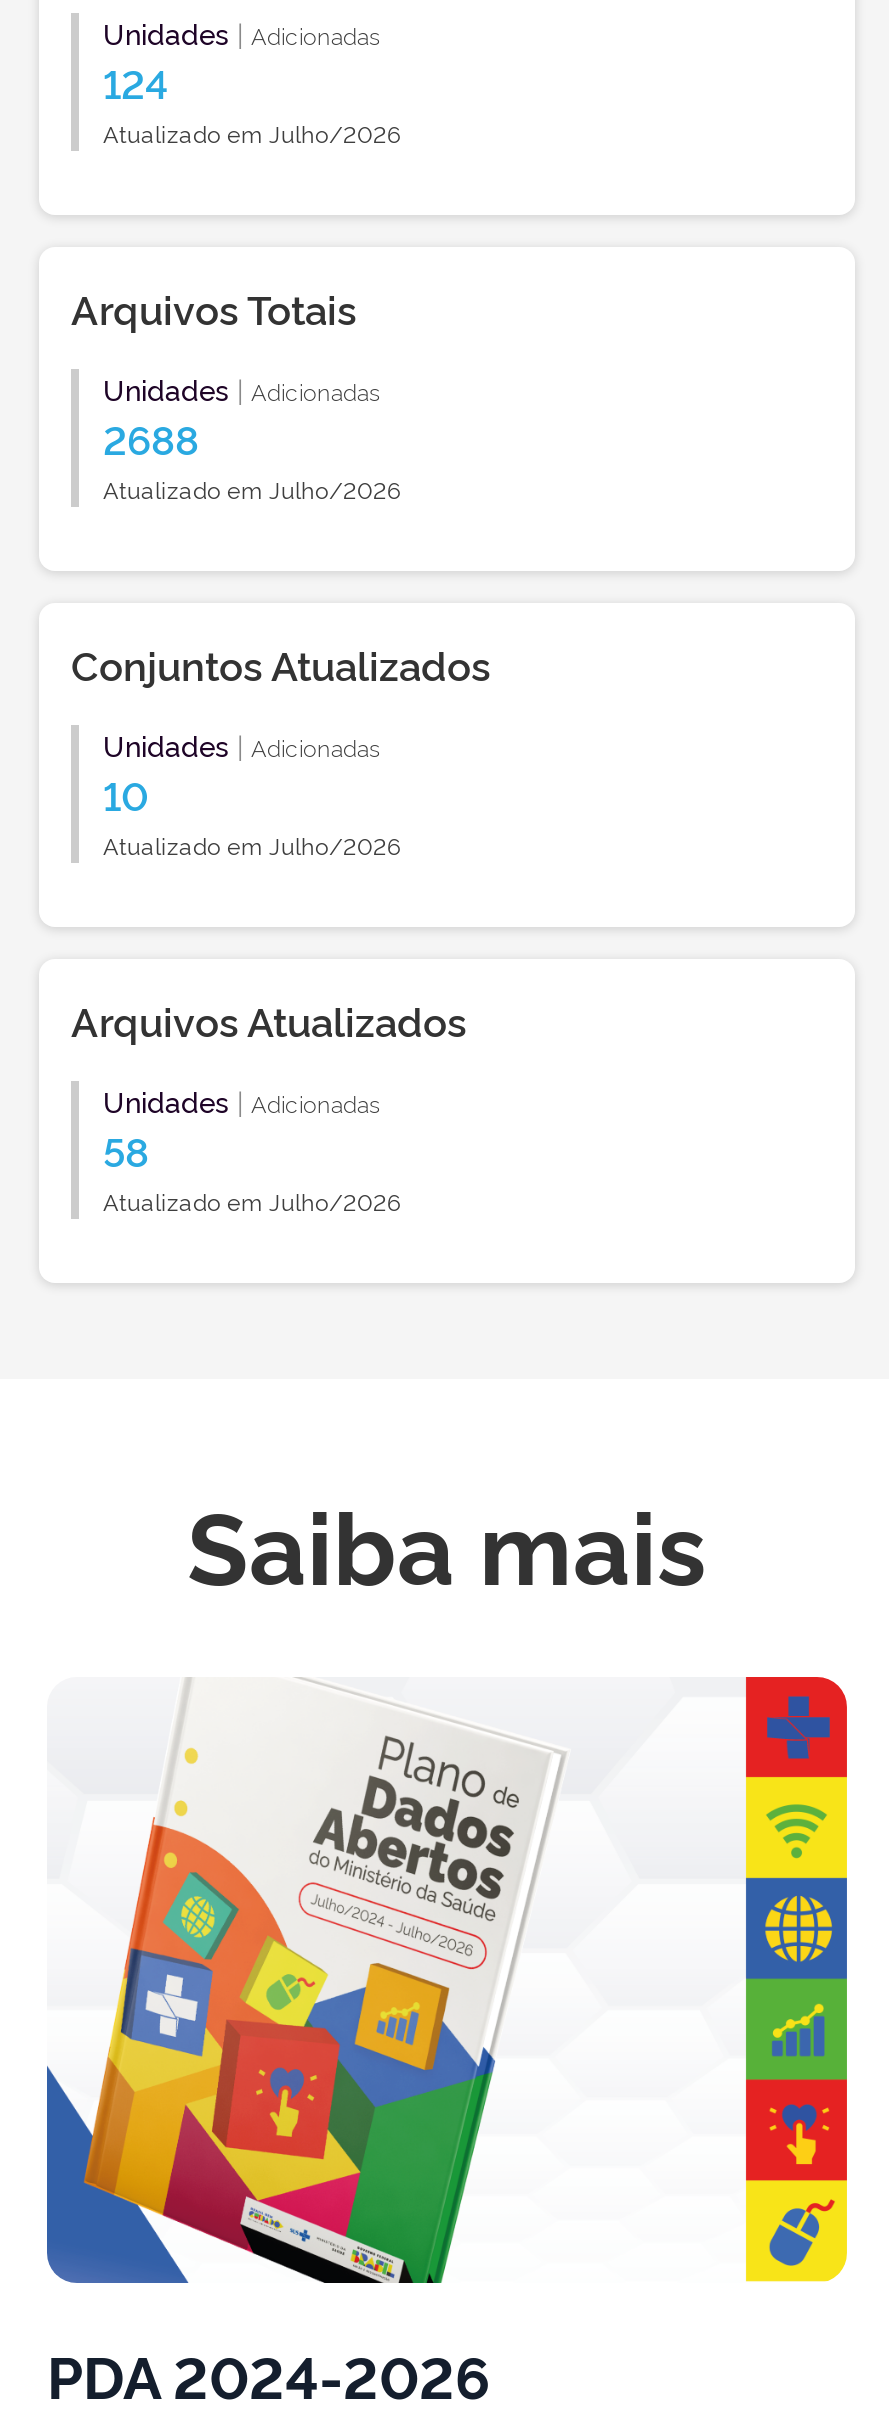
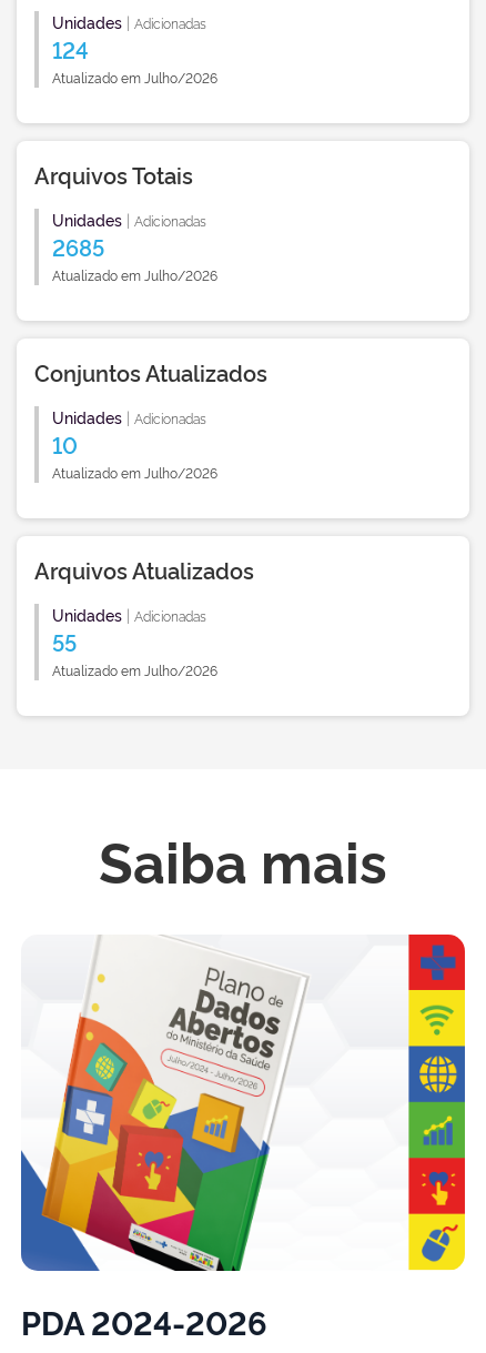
[103,408,199,464] 2688 -> [52,230,104,261] 2685
[103,1120,149,1176] 58 -> [52,625,77,657] 55

